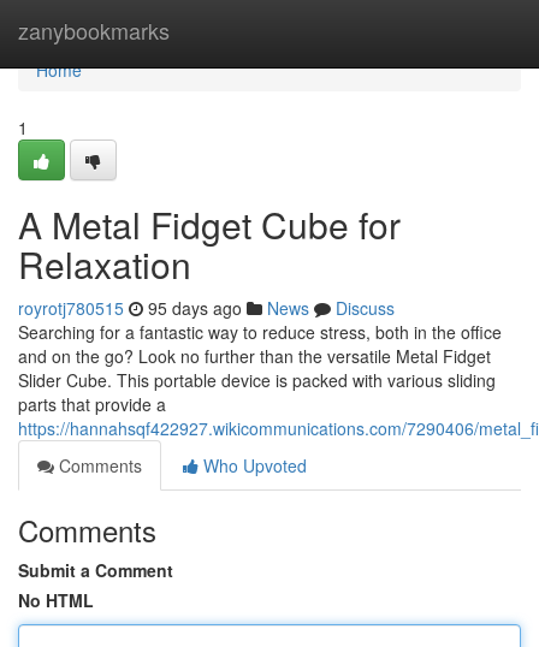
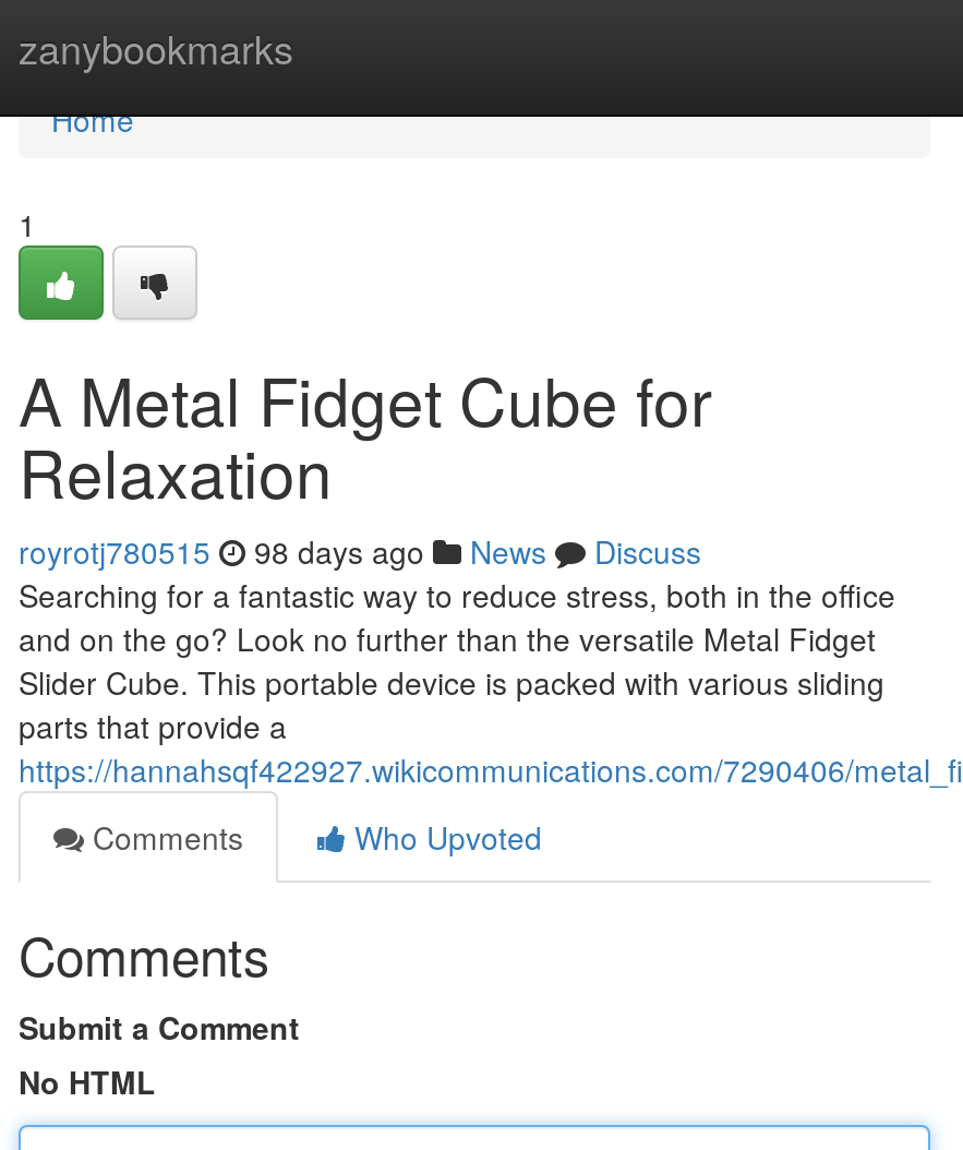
[18,296,395,320] royrotj780515 95 days ago News Discuss -> [19,529,701,573] royrotj780515 98 days ago News Discuss

